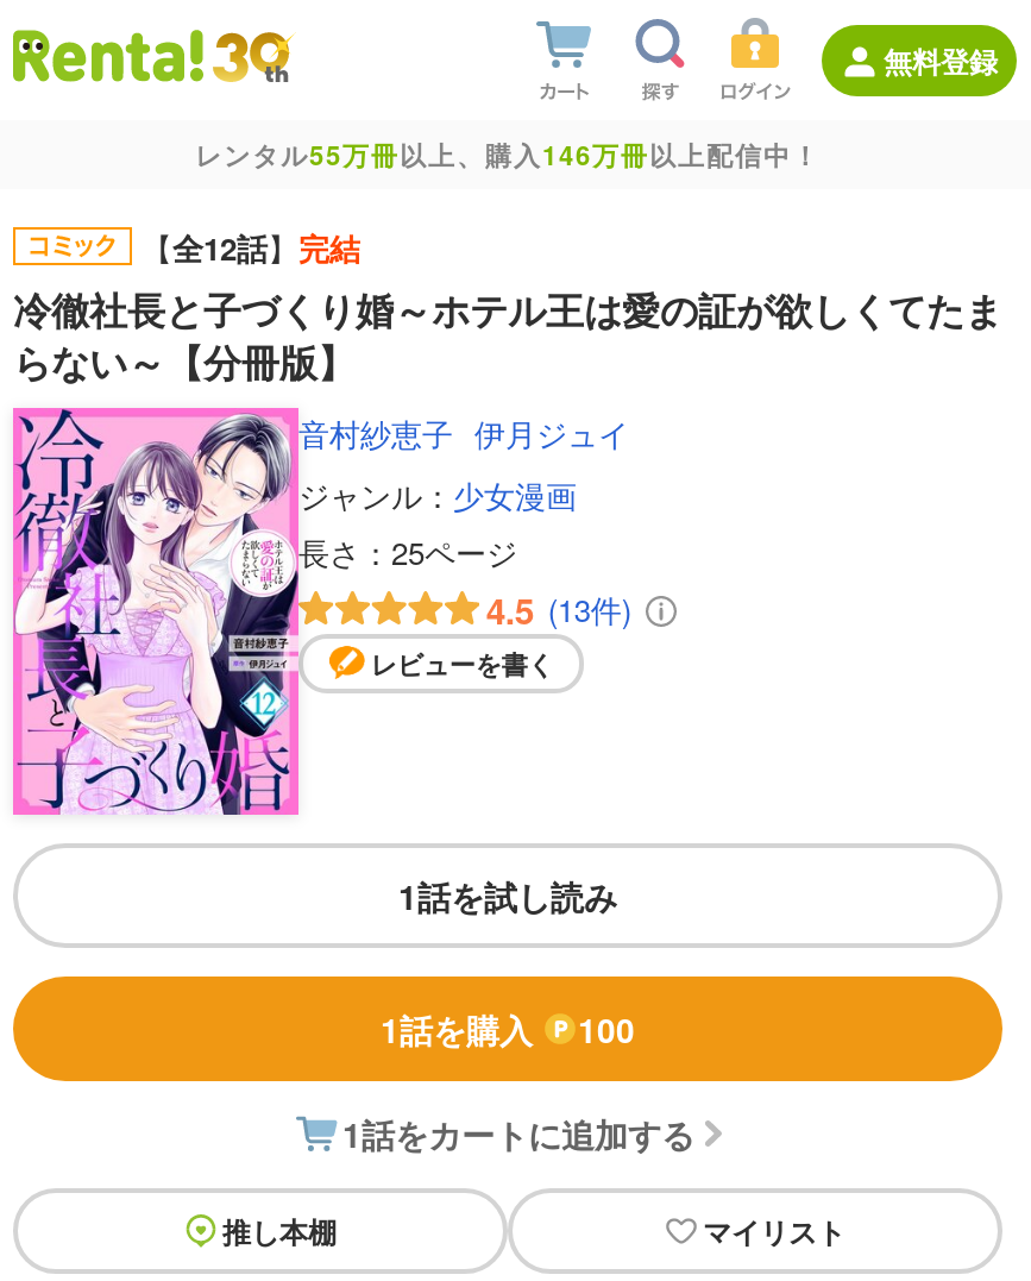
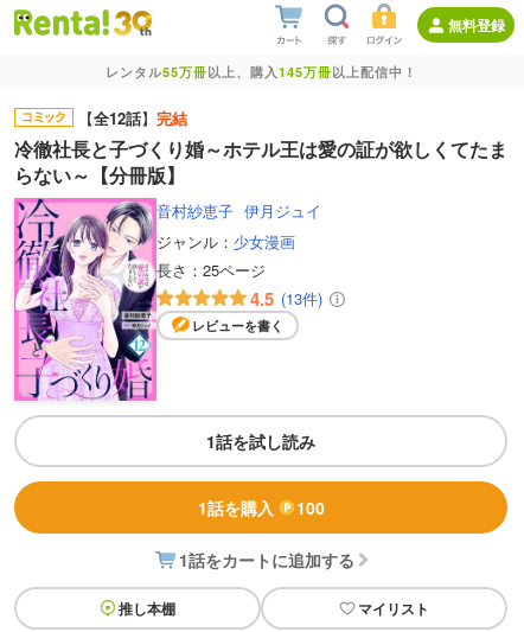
[195,137,821,172] レンタル55万冊以上、購入146万冊以上配信中！ -> [105,63,417,81] レンタル55万冊以上、購入145万冊以上配信中！

